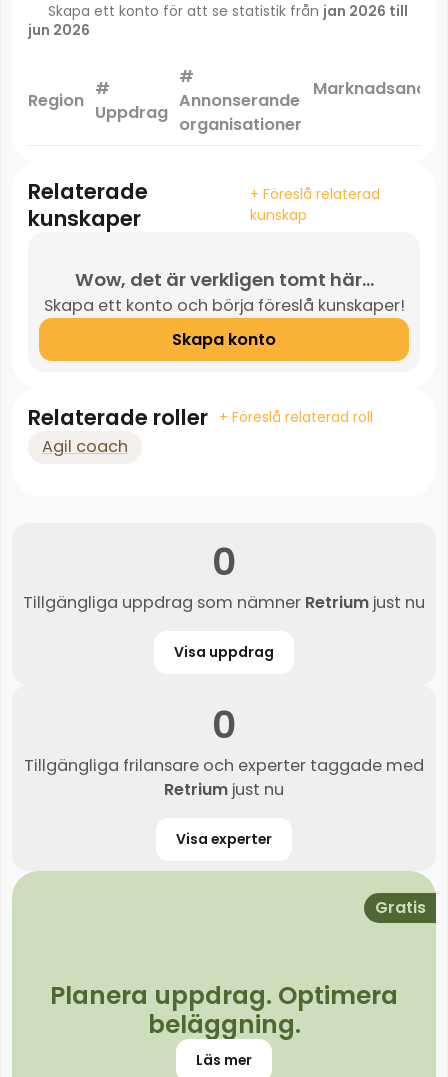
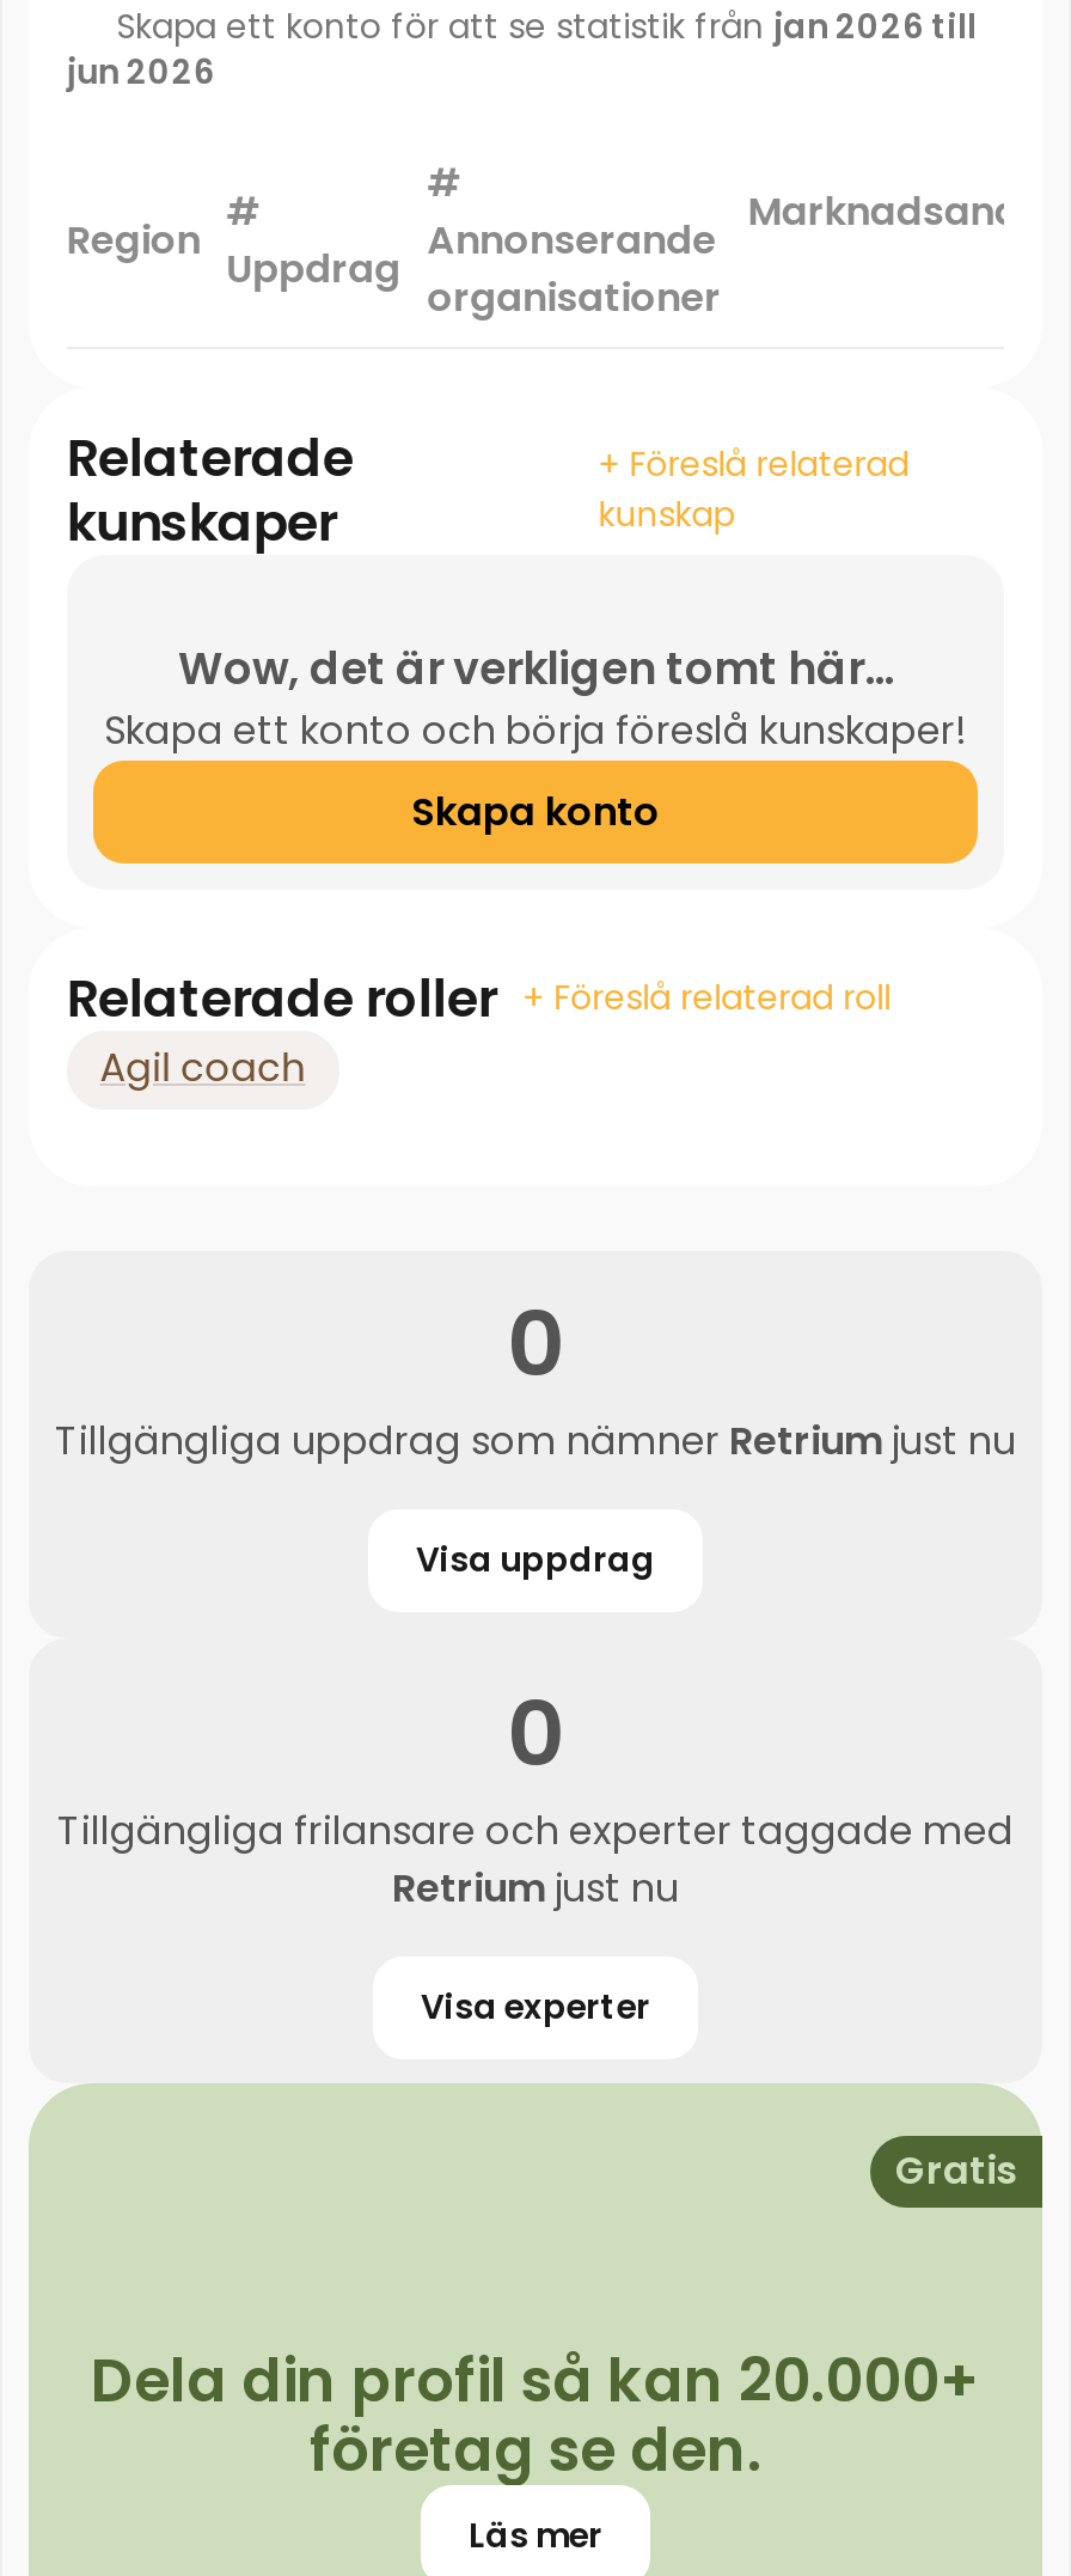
[50,978,398,1042] Planera uppdrag. Optimera | beläggning. -> [91,2340,980,2493] Dela din profil så kan 20.000+ | företag se den.

